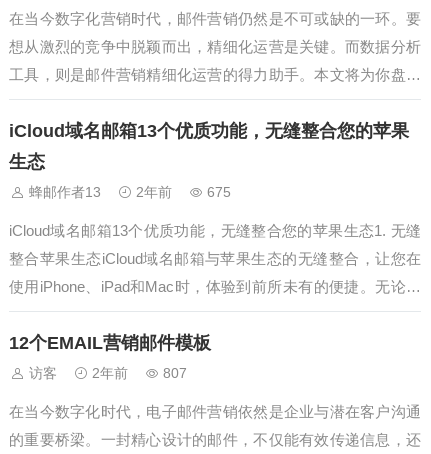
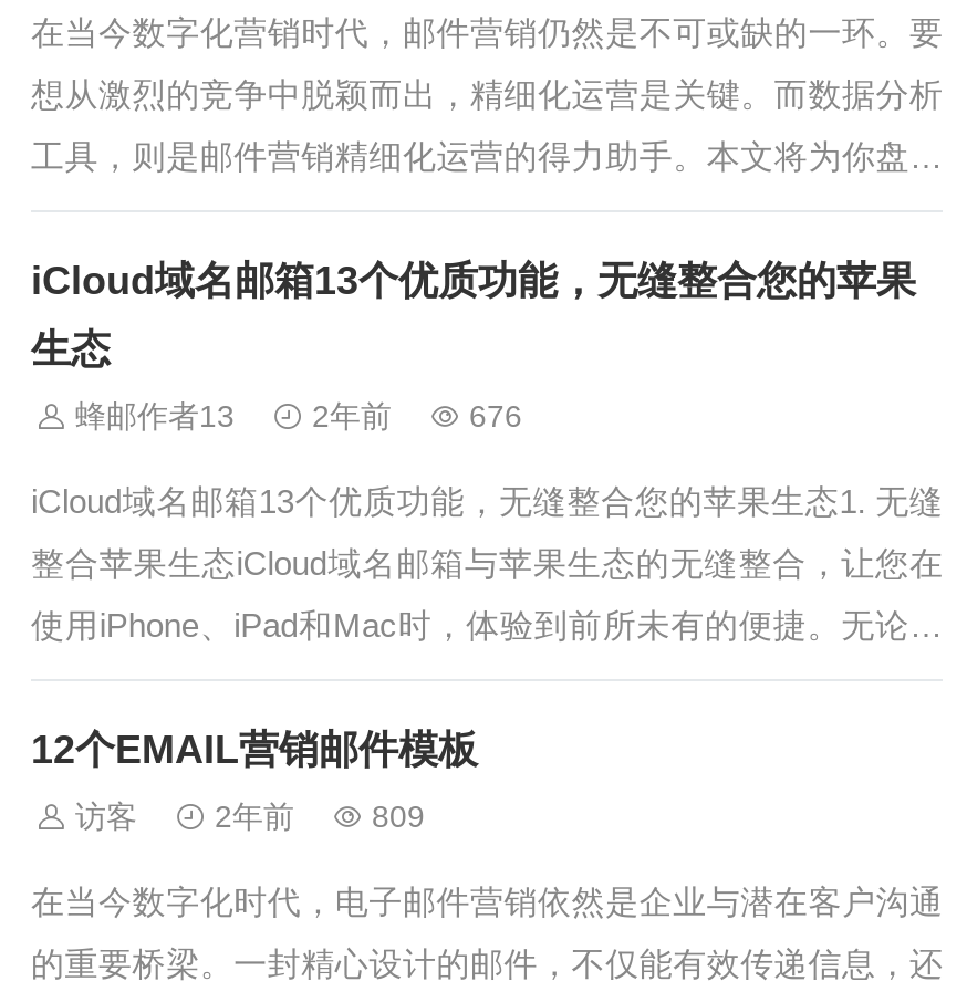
[207,184,231,200] 675 -> [469,398,522,434] 676
[163,365,187,381] 807 -> [372,798,425,834] 809

